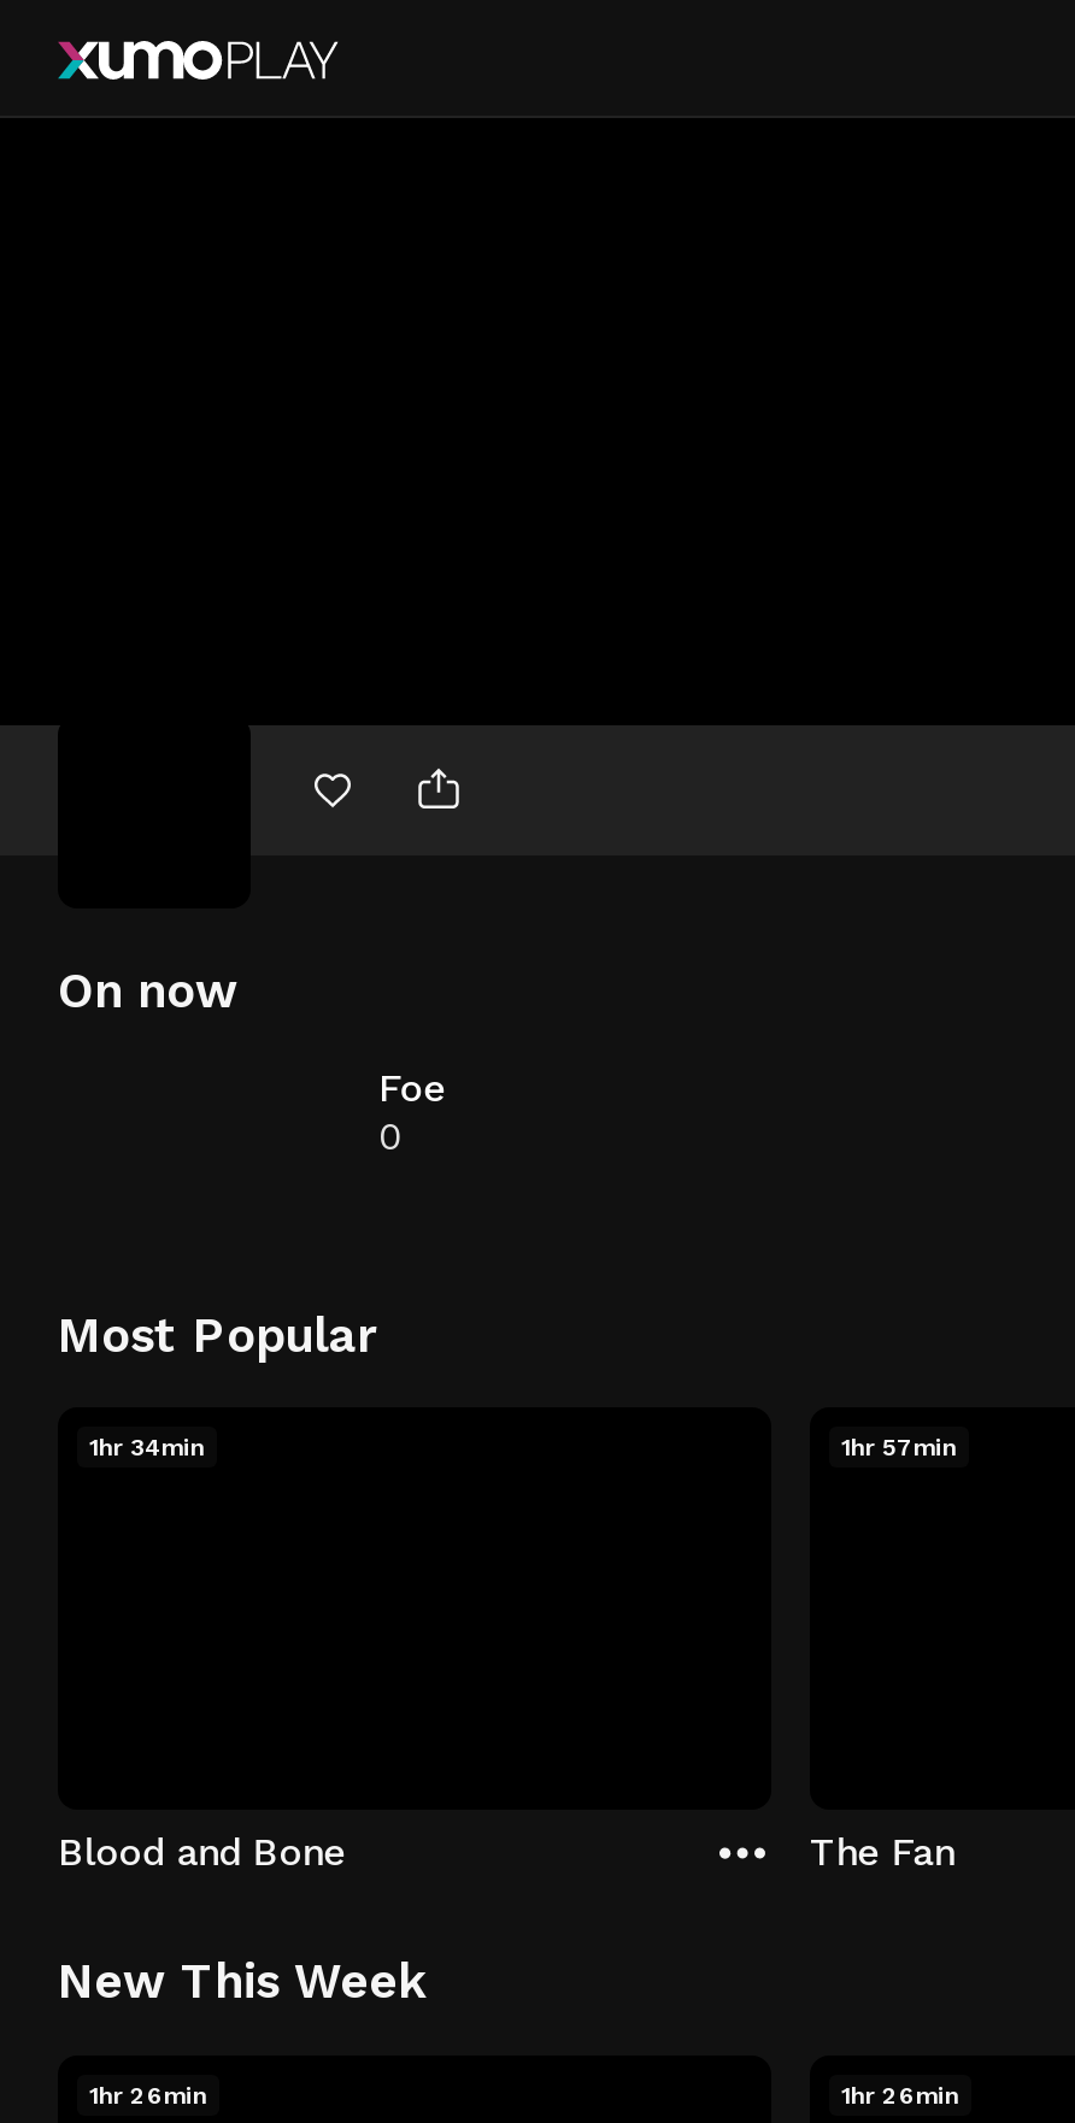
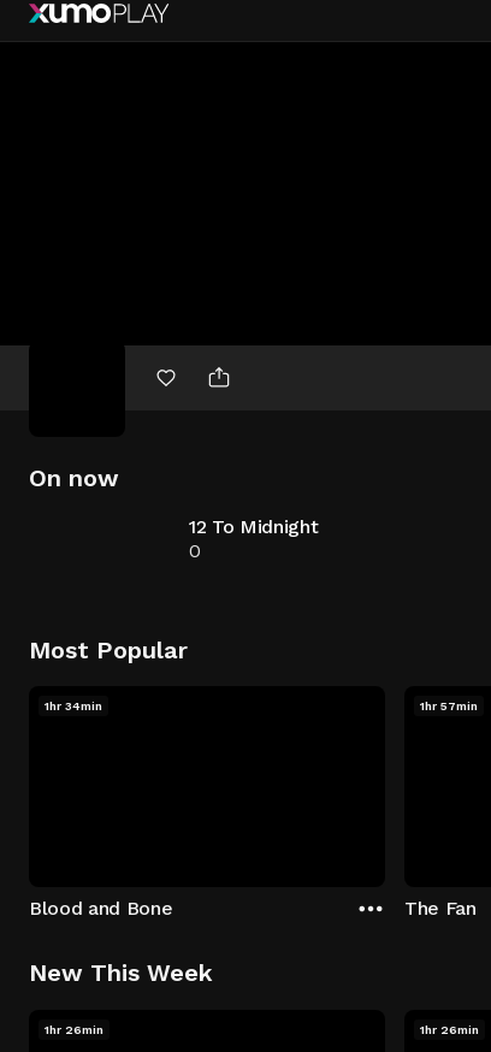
[378,1065,446,1111] Foe -> [189,515,318,538] 12 To Midnight

